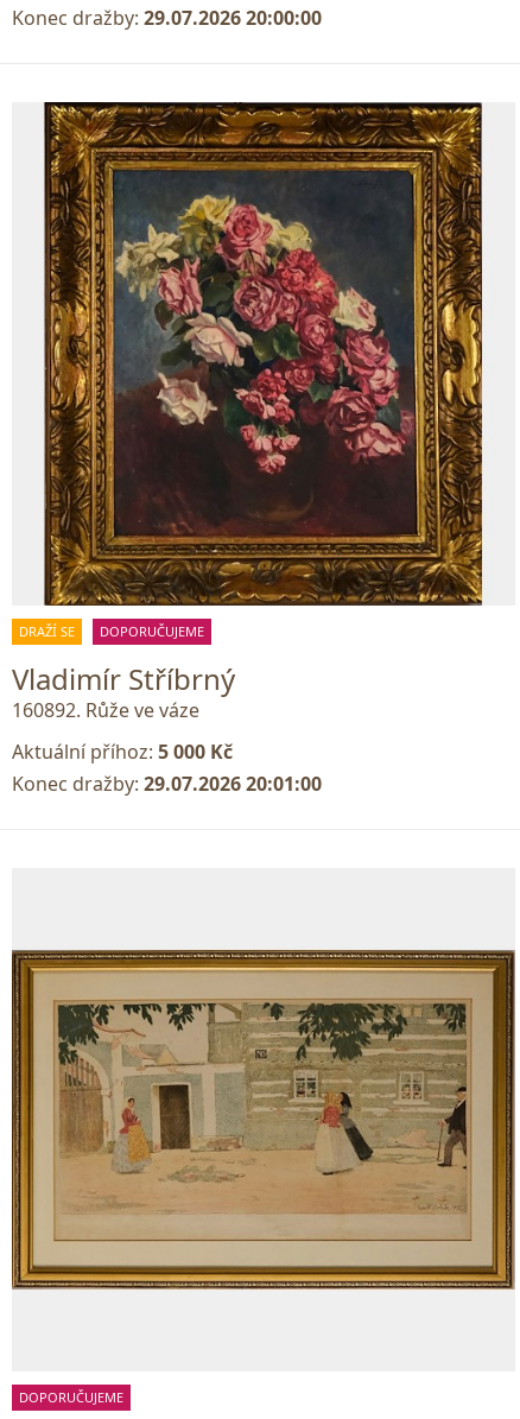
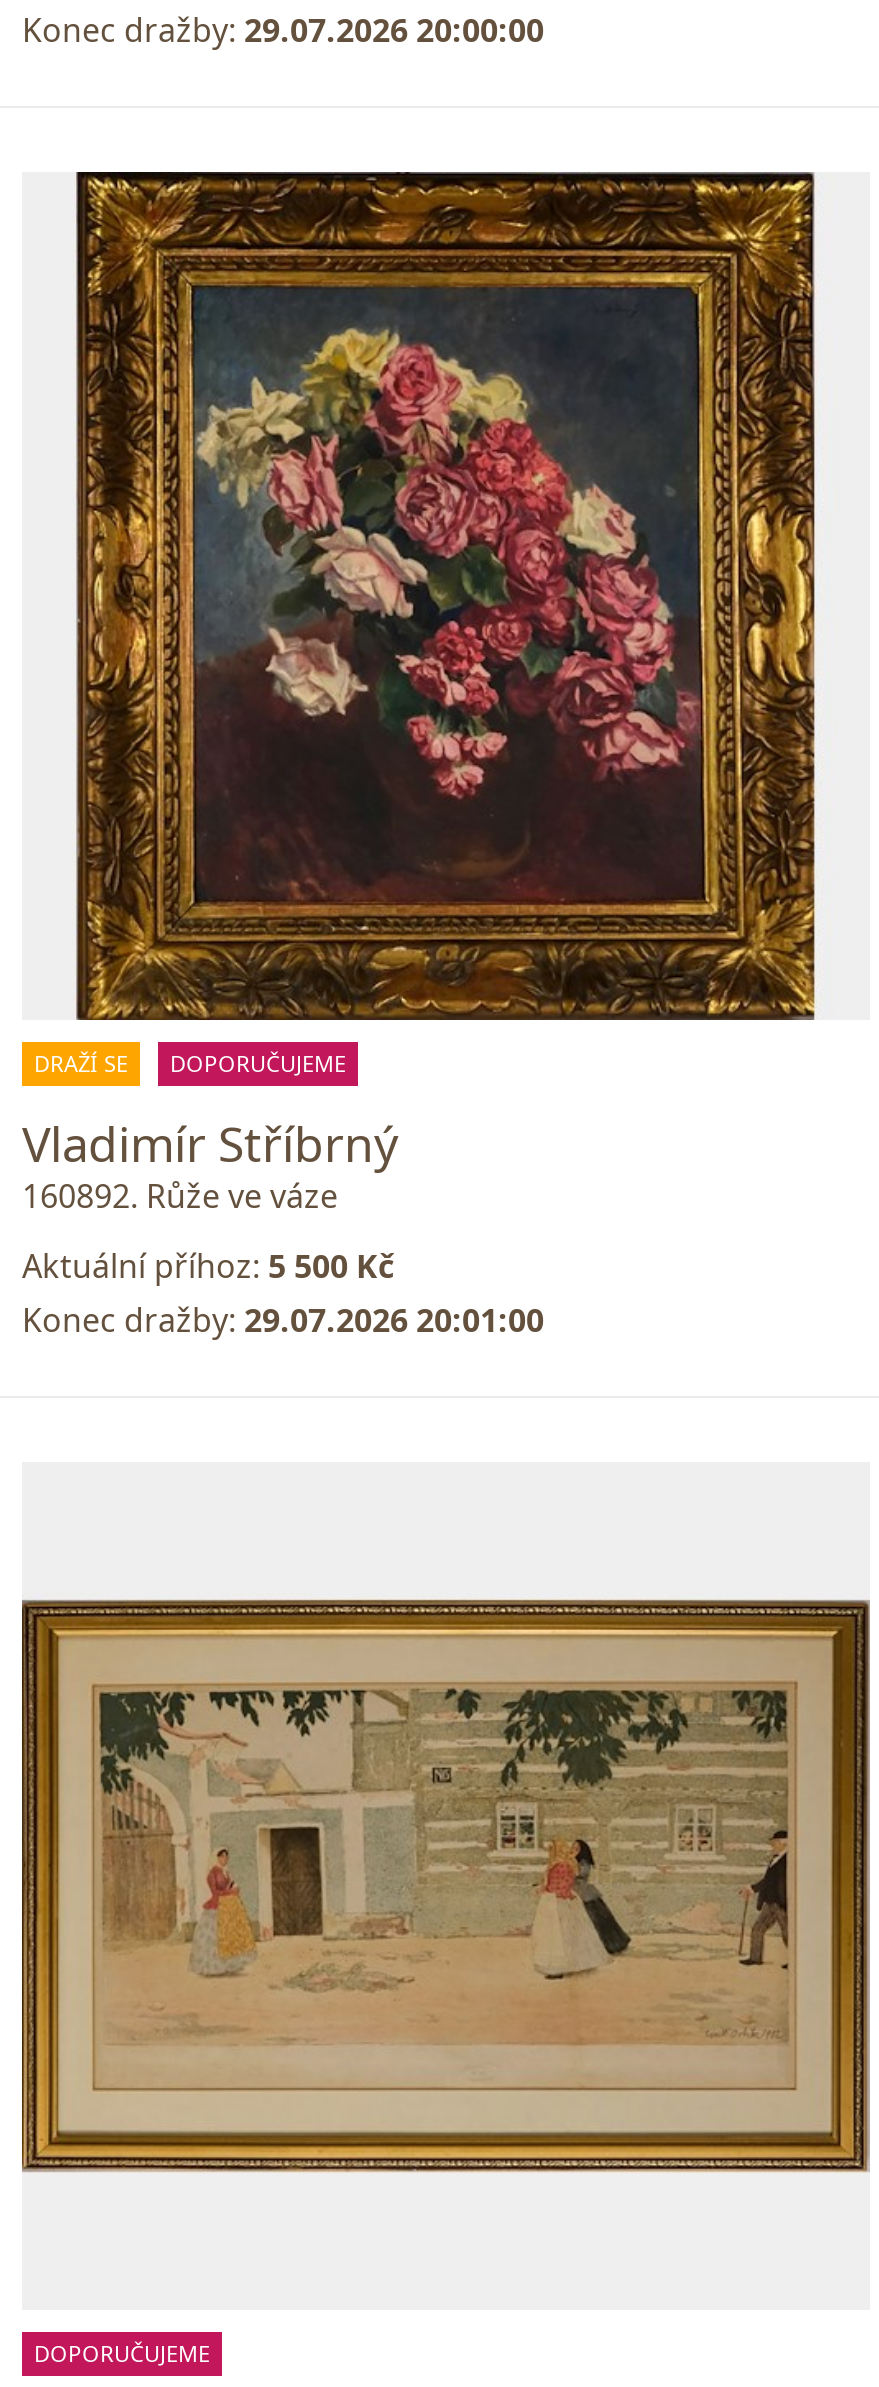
[12,739,233,765] Aktuální příhoz: 5 000 Kč -> [22,1244,394,1288] Aktuální příhoz: 5 500 Kč

